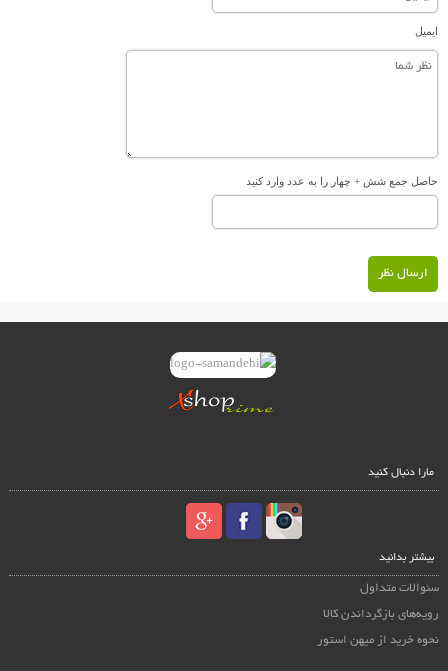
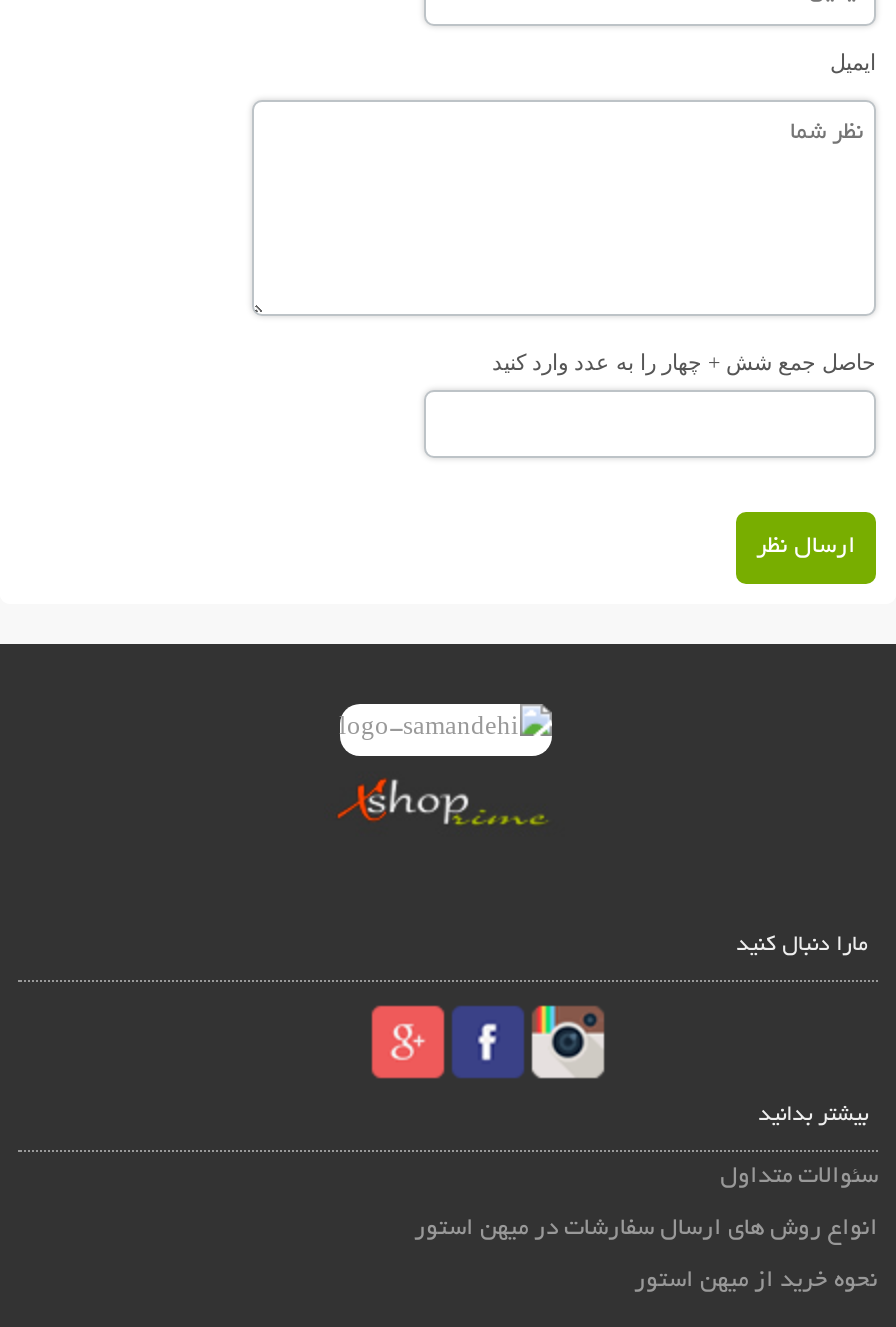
[323,608,439,621] رویه‌های بازگرداندن کالا -> [414,1216,878,1242] انواع روش های ارسال سفارشات در میهن استور

